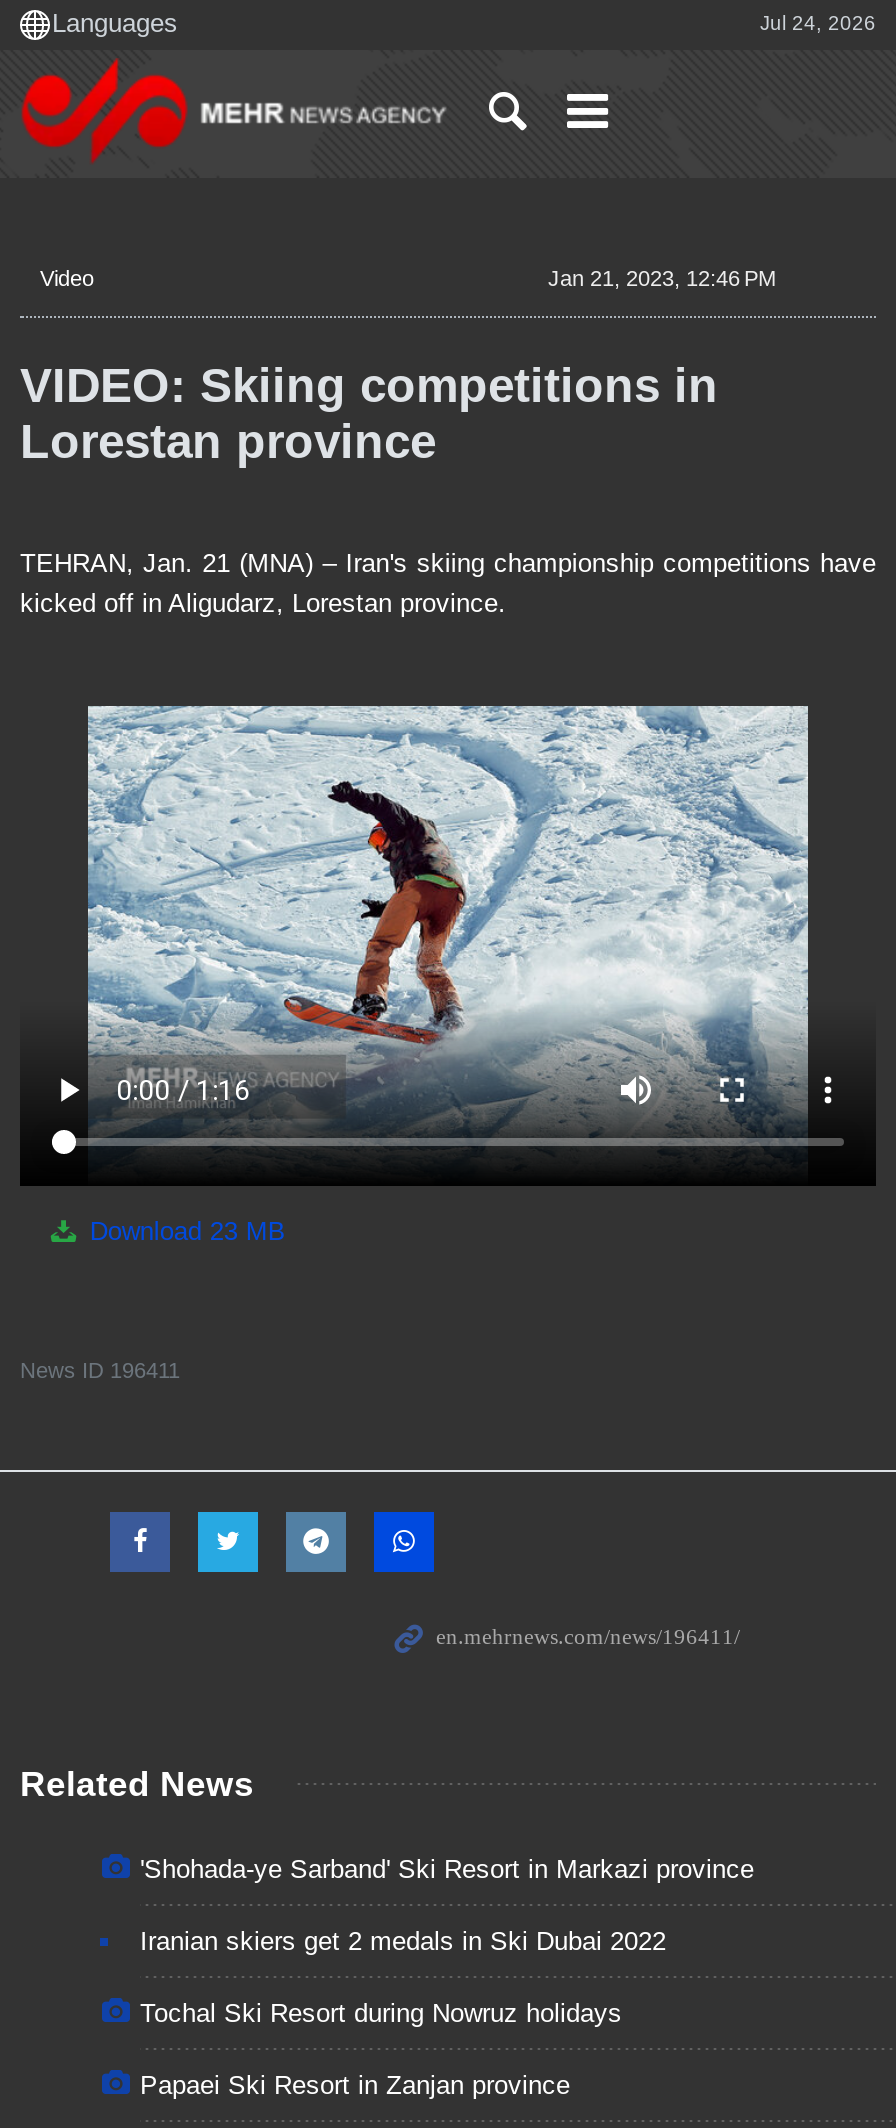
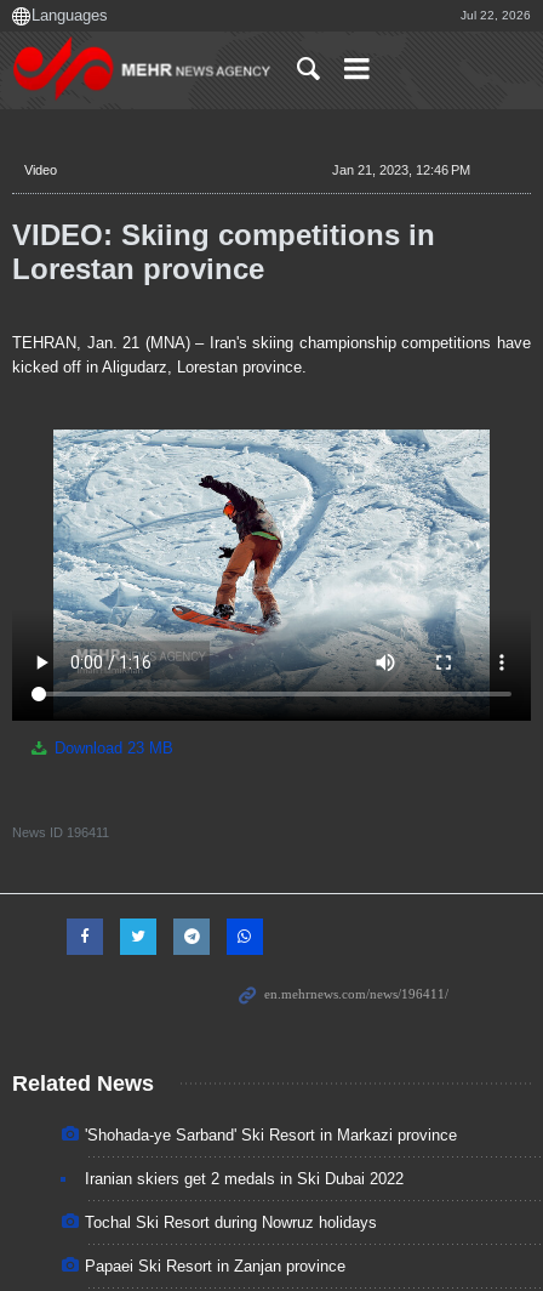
[760,12,876,34] Jul 24, 2026 -> [461,8,531,22] Jul 22, 2026

